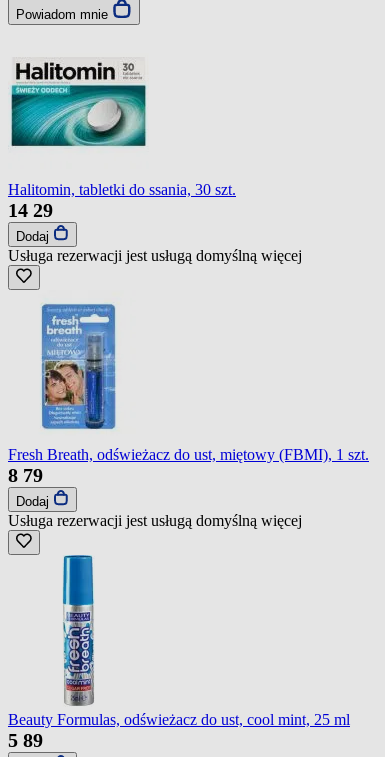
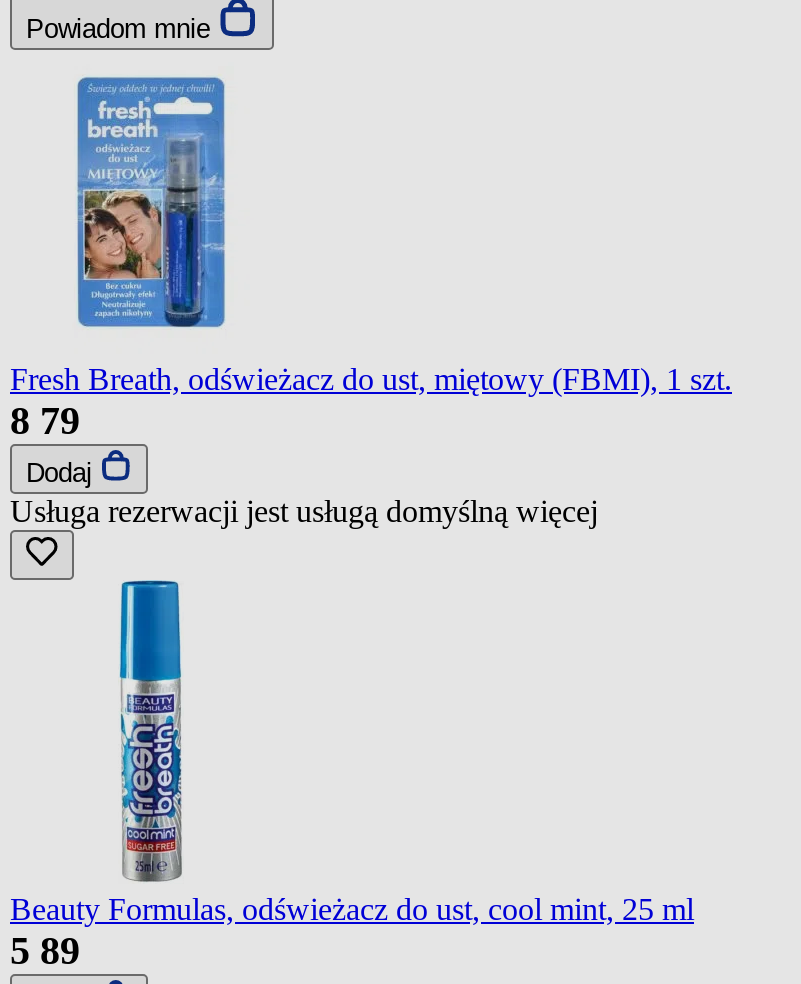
[8,61,302,264] [image] | Halitomin, tabletki do ssania, 30 szt. | 14 29 | Dodaj | Usługa rezerwacji jest usługą domyślną więcej -> none

